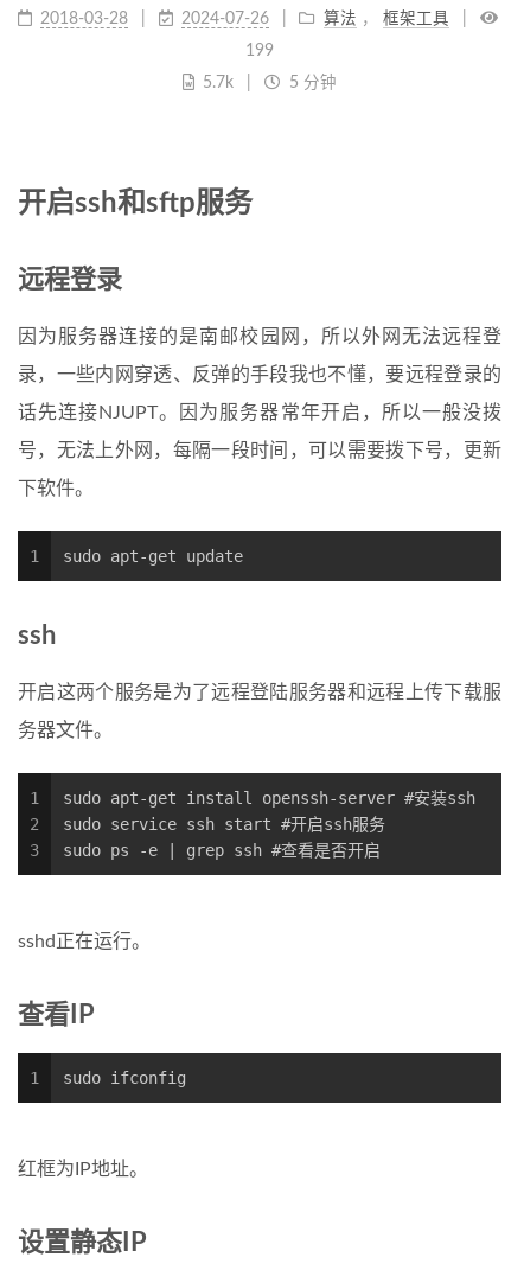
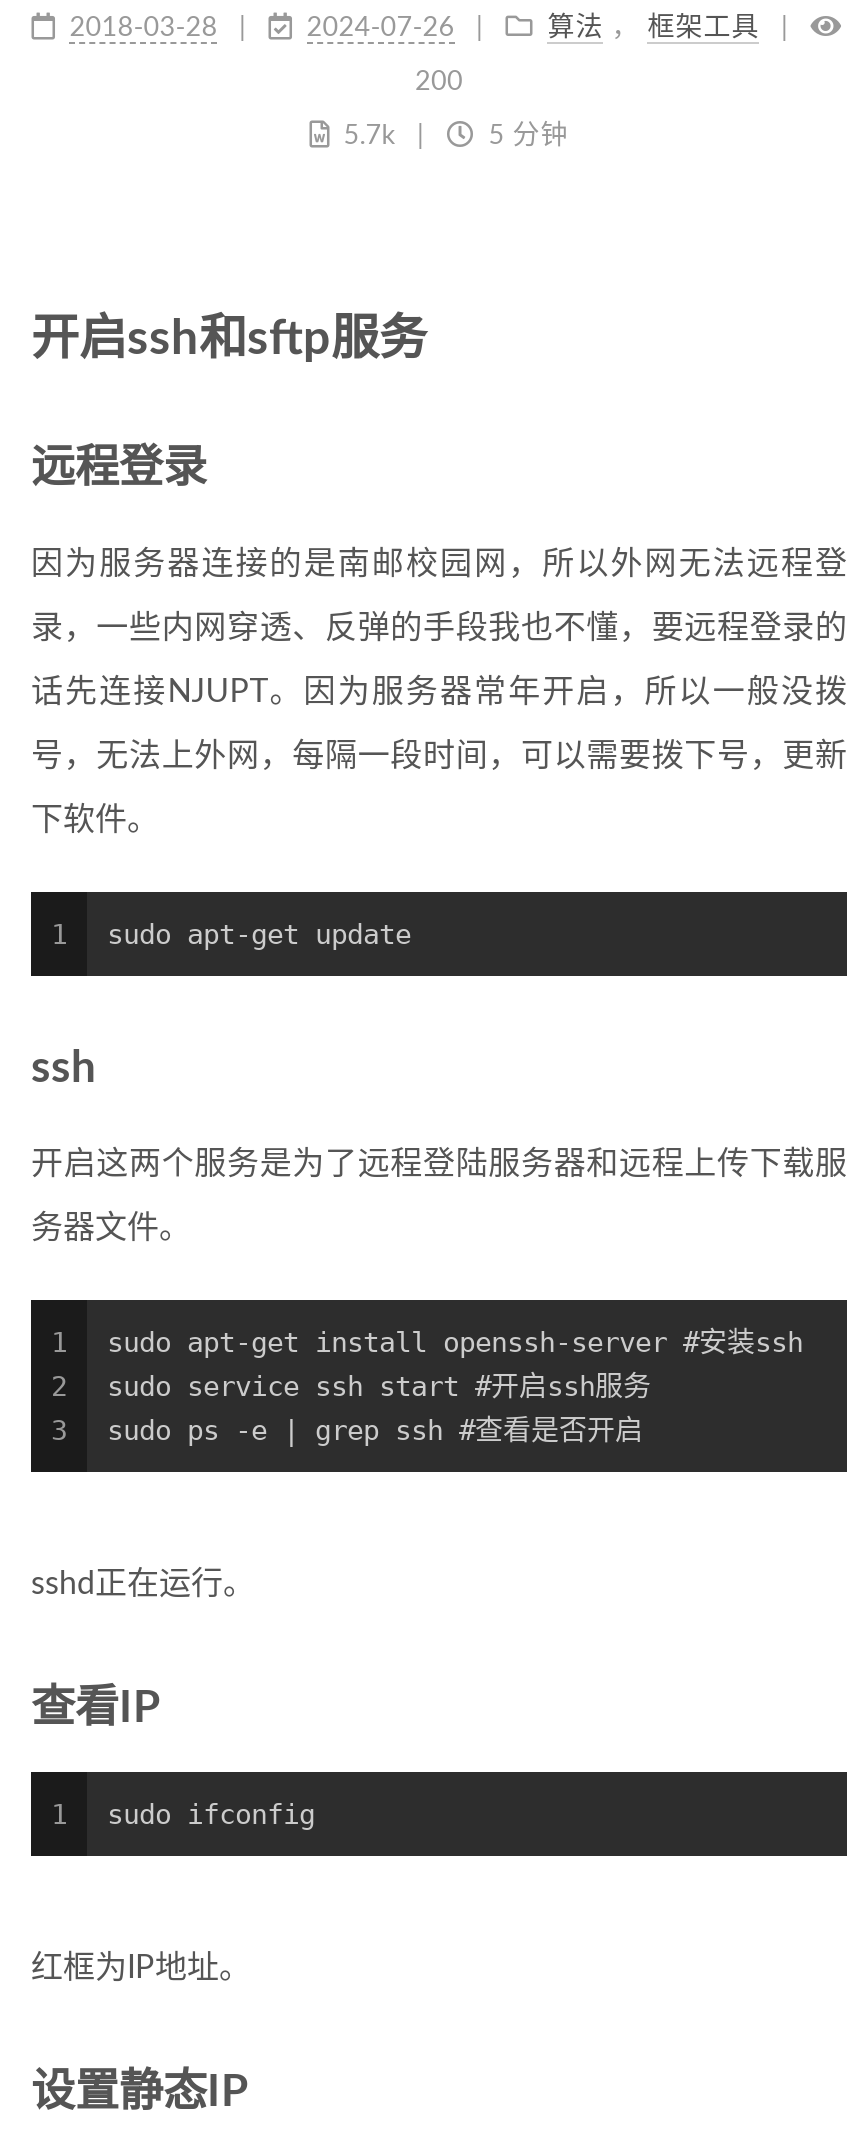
[245,43,274,59] 199 -> [415,68,463,96] 200

